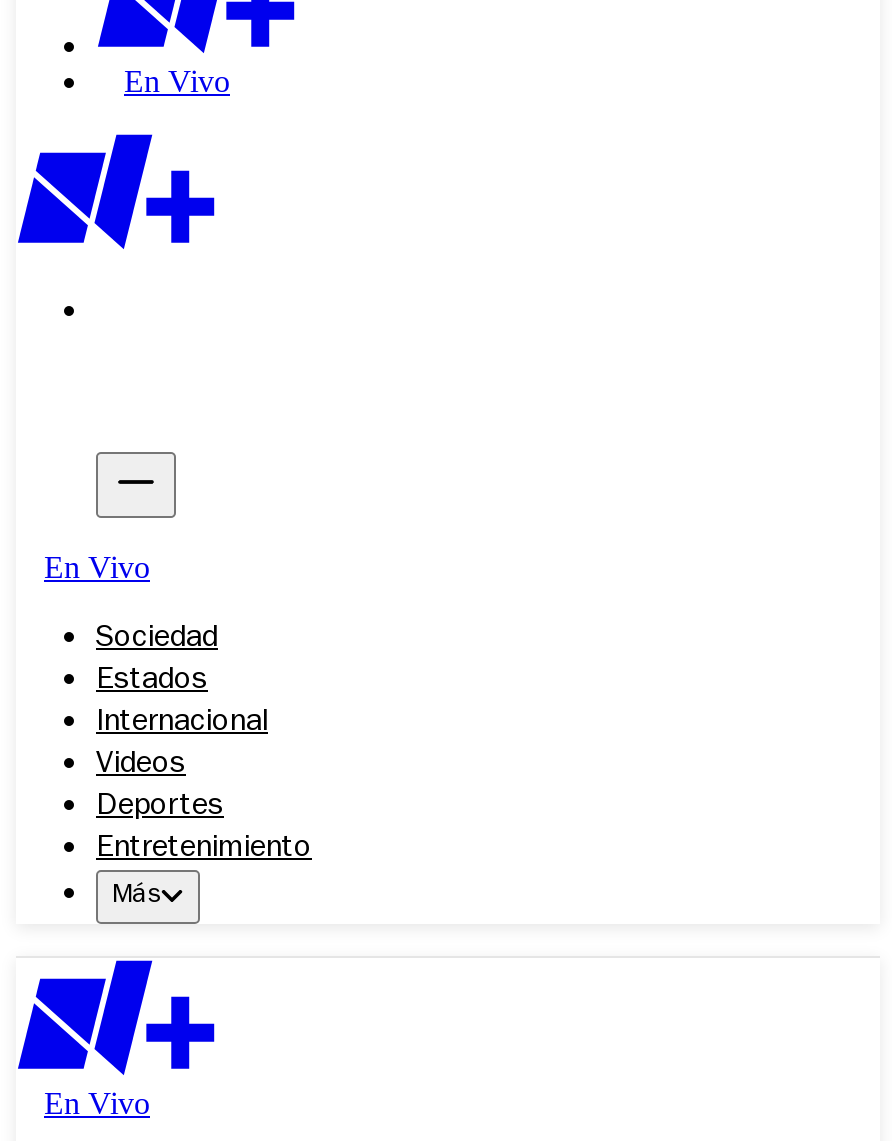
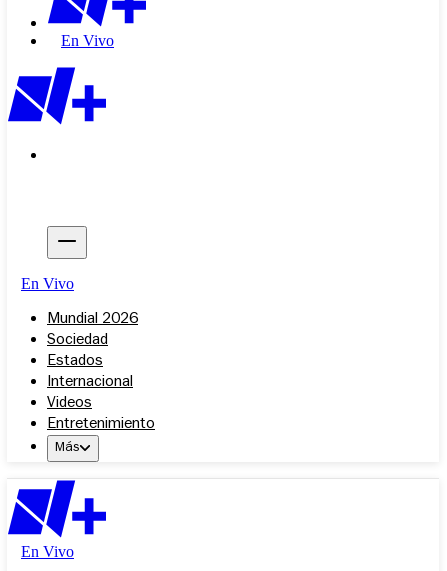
none -> [47,312,138,328] Mundial 2026
moved [96,624,268,782] -> [47,333,133,412]: Sociedad | Estados | Internacional | Videos
[96,792,224,824] Deportes -> none

